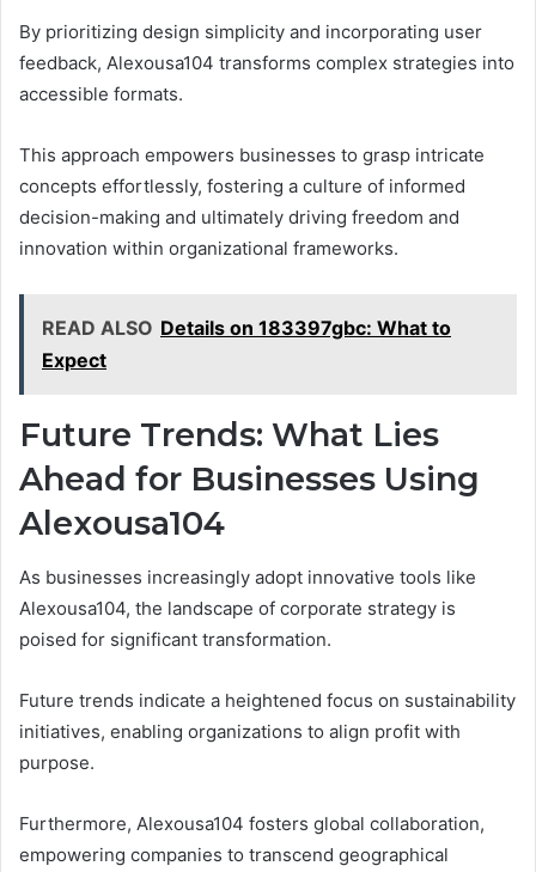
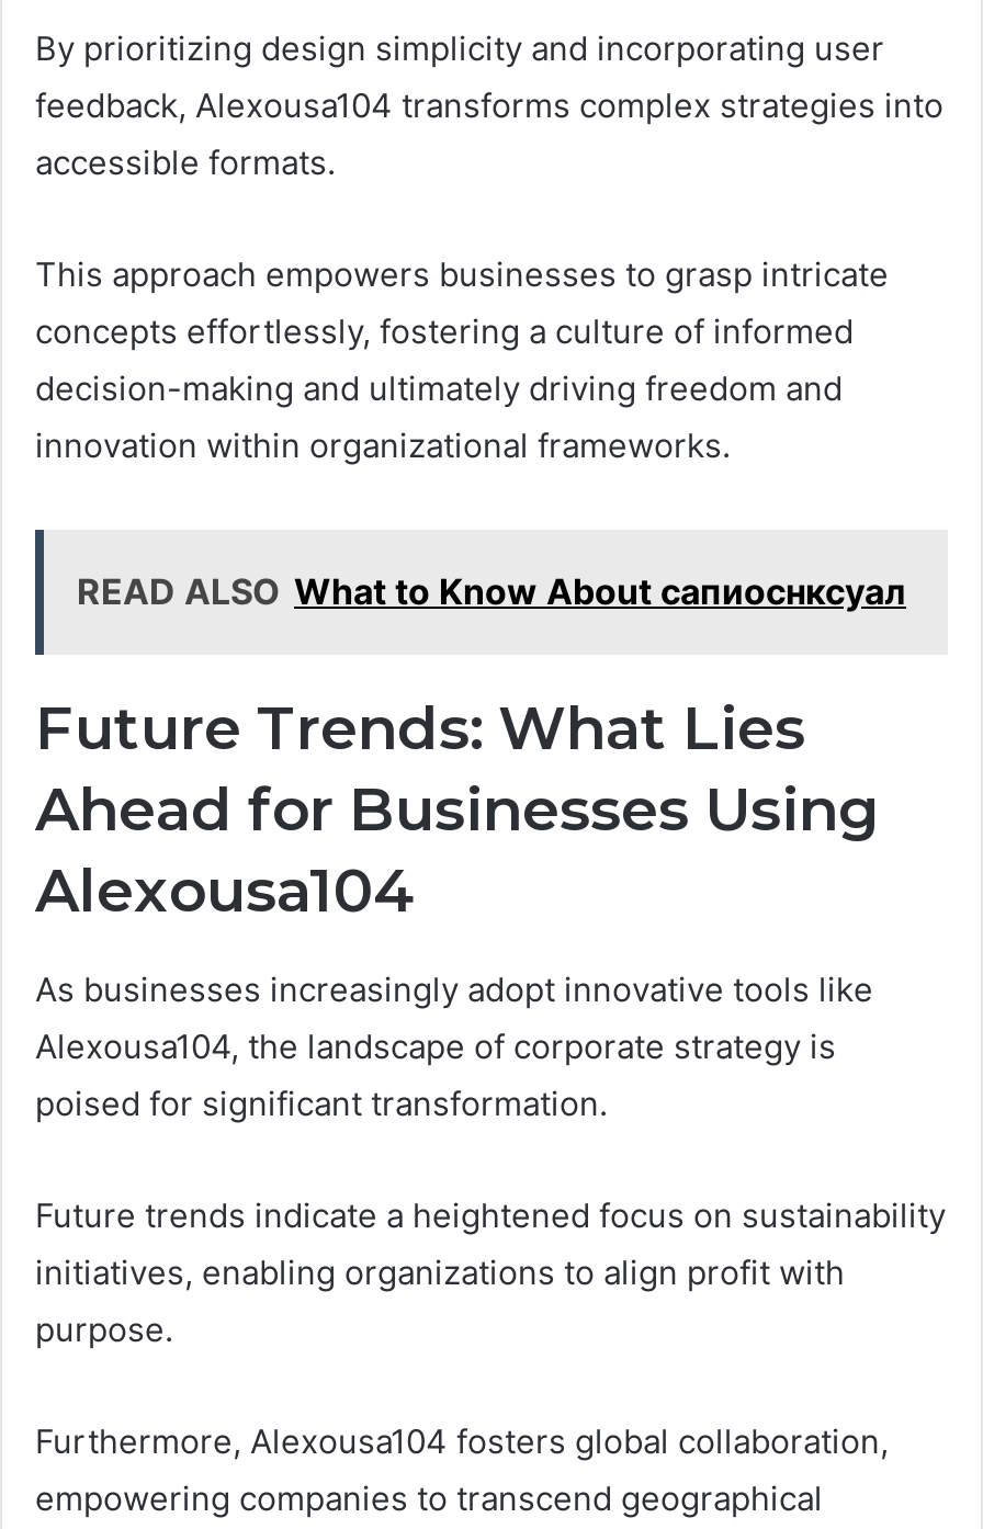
[42,316,451,372] READ ALSO Details on 183397gbc: What to | Expect -> [77,570,906,614] READ ALSO What to Know About сапиоснксуал

